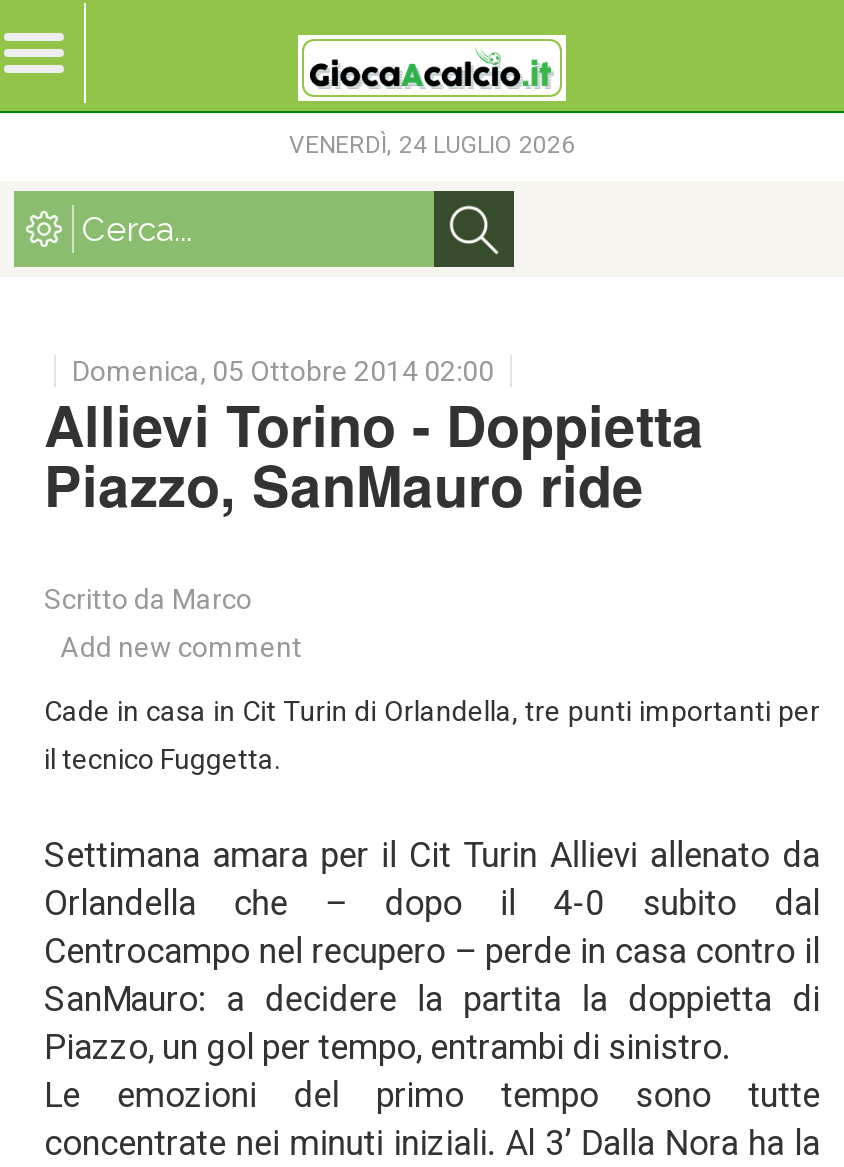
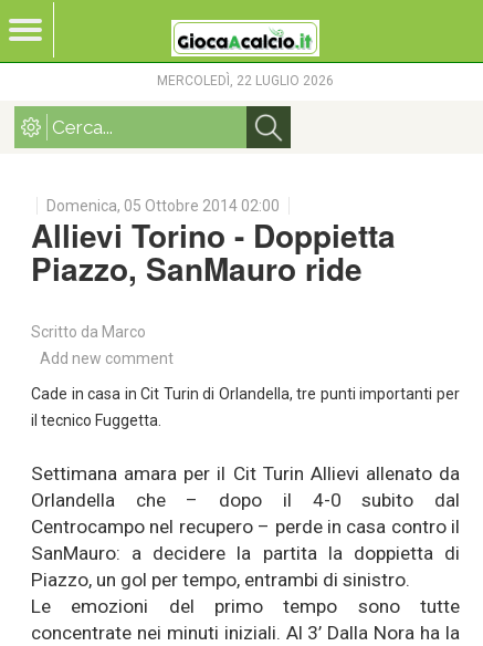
[289,131,575,159] VENERDÌ, 24 LUGLIO 2026 -> [157,73,334,88] MERCOLEDÌ, 22 LUGLIO 2026

